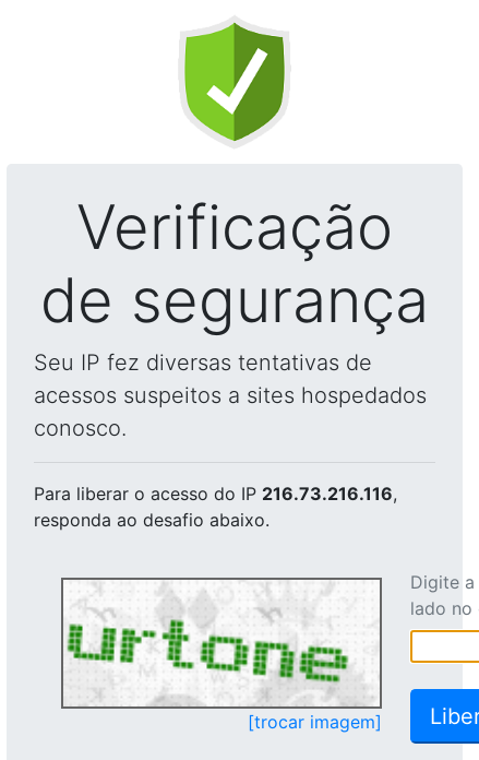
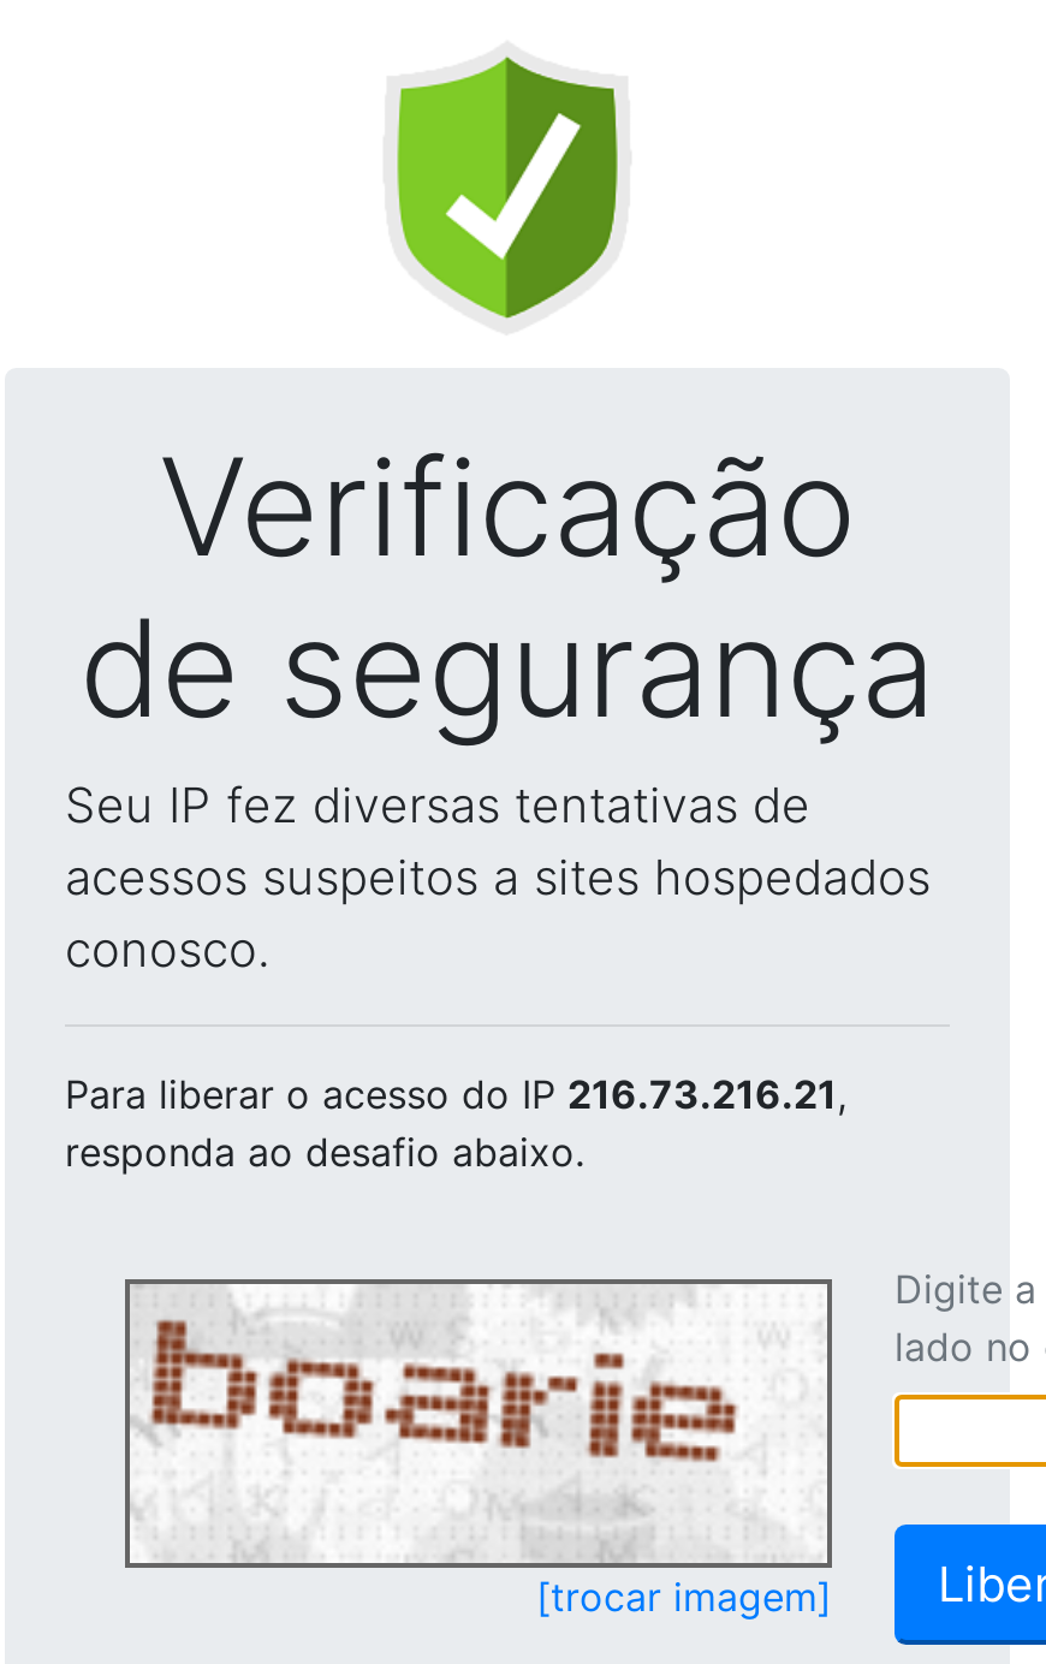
[34,483,397,504] Para liberar o acesso do IP 216.73.216.116, -> [65,1070,846,1118] Para liberar o acesso do IP 216.73.216.21,
[65,582,349,704] [image] -> [137,1291,757,1561] [image]

